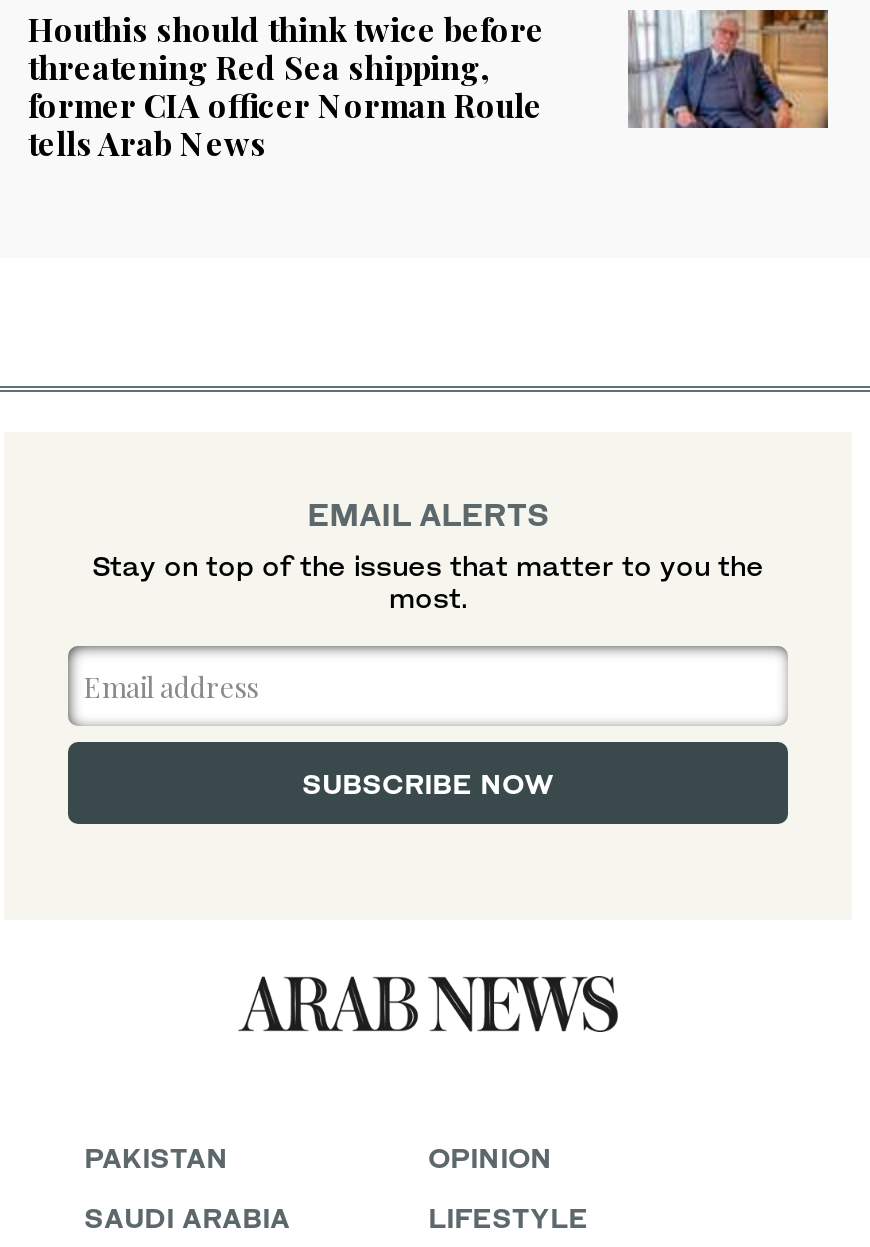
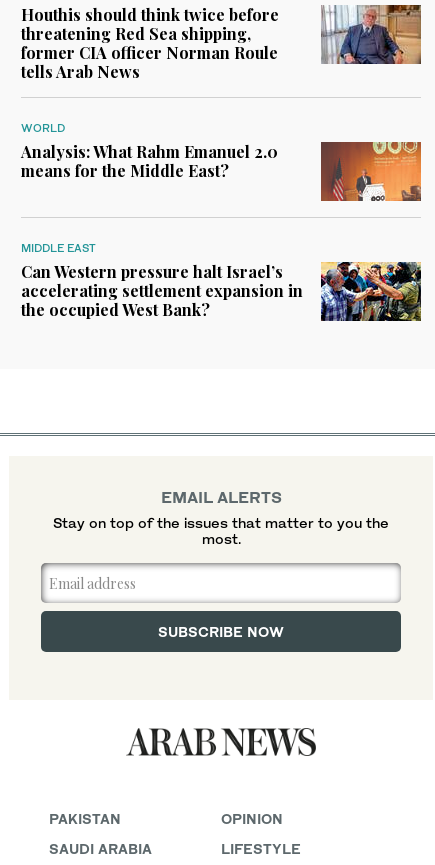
none -> [21,121,278,181] WORLD | Analysis: What Rahm Emanuel 2.0 | means for the Middle East?
none -> [21,241,422,322] [image] | MIDDLE EAST | Can Western pressure halt Israel’s | accelerating settlement expansion in | the occupied West Bank?
none -> [320,141,422,202] [image]

